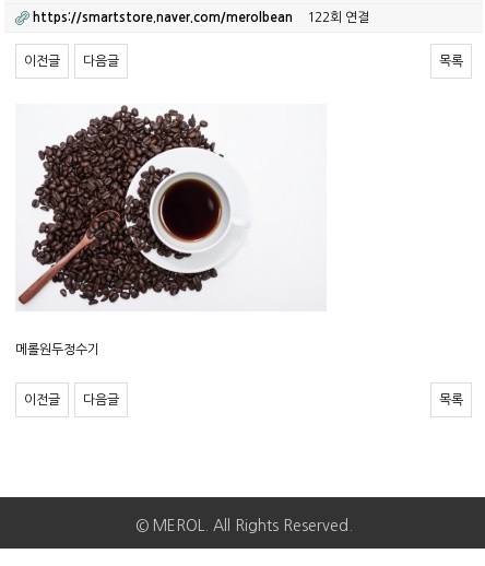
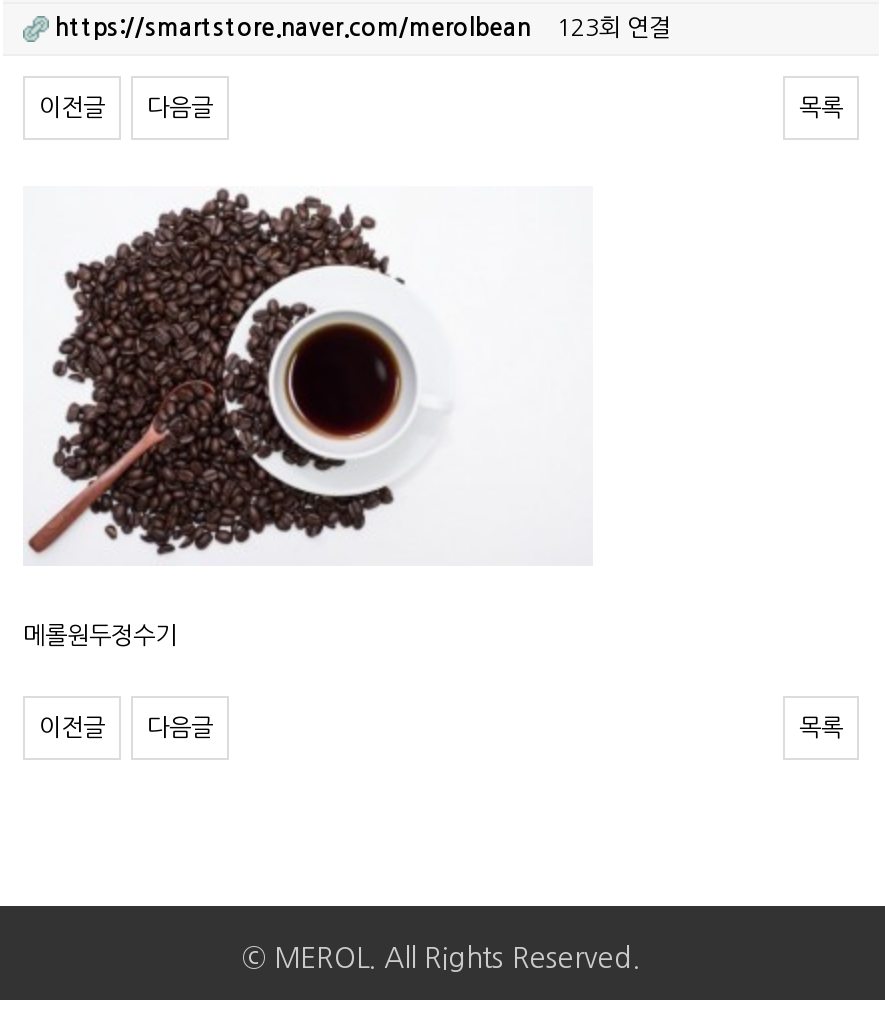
[33,11,369,24] https://smartstore.naver.com/merolbean 122회 연결 -> [55,16,671,40] https://smartstore.naver.com/merolbean 123회 연결

